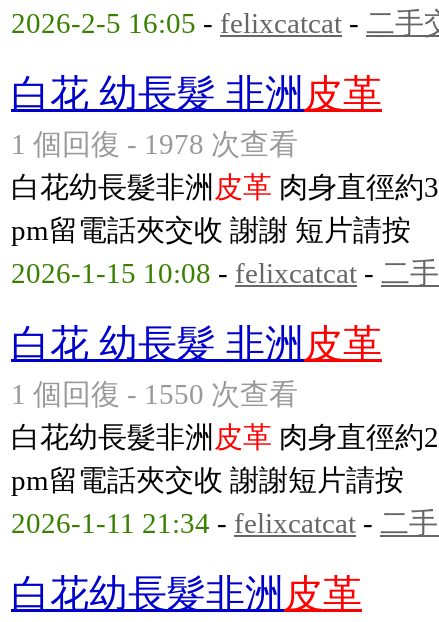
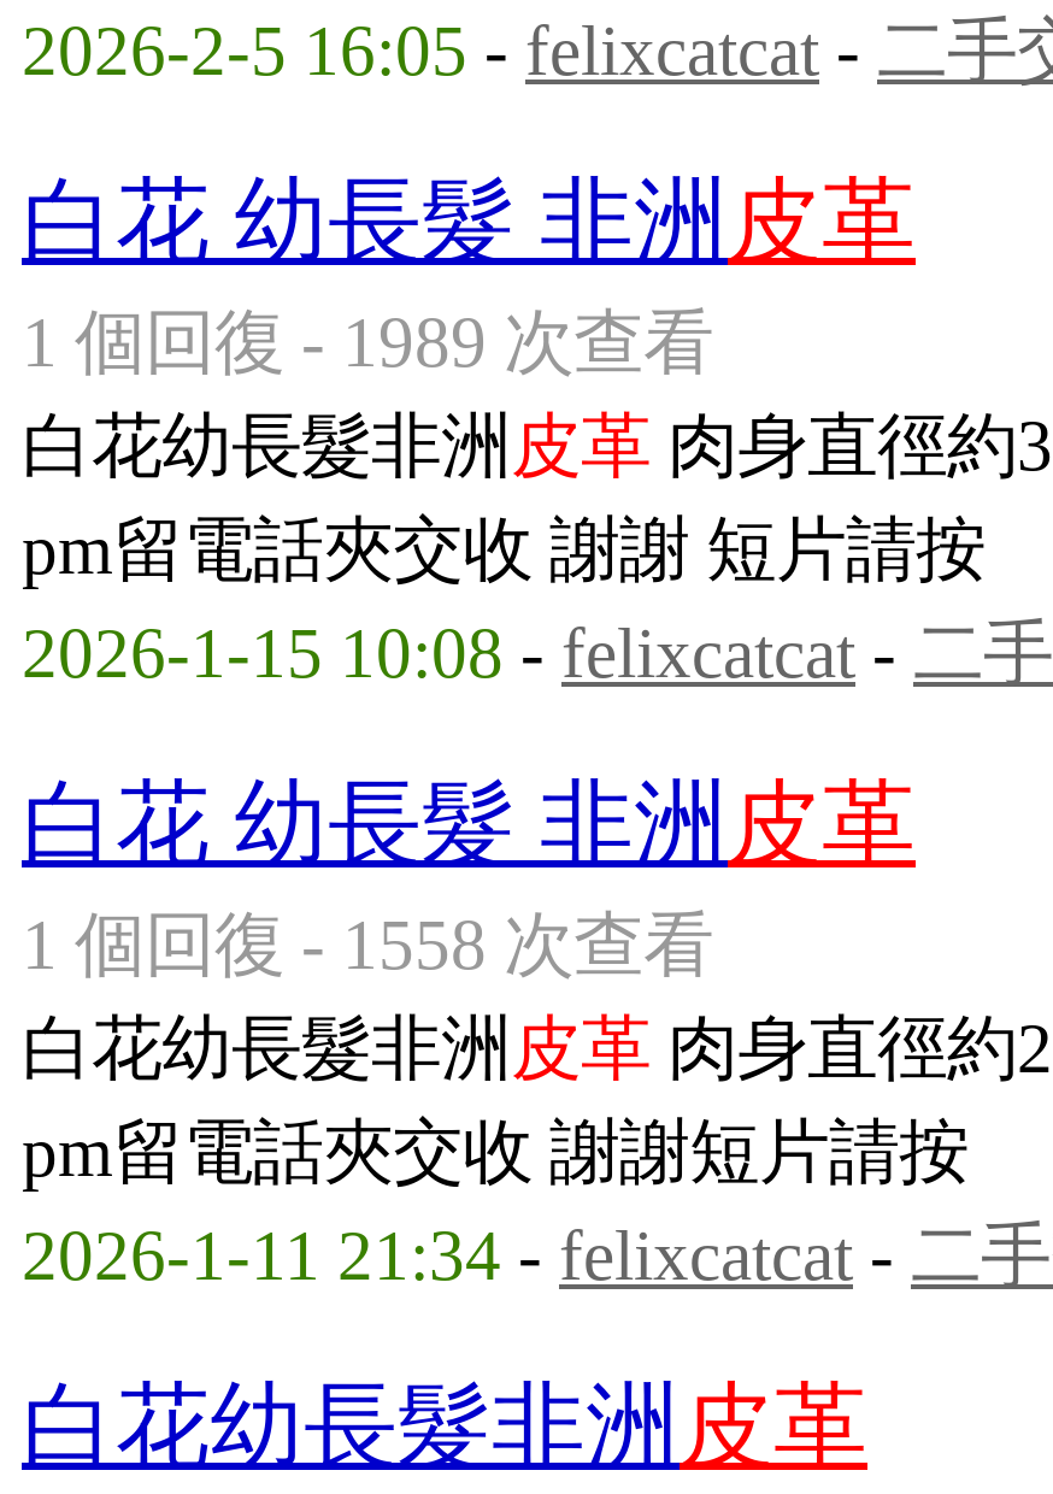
[11,128,298,160] 1 個回復 - 1978 次查看 -> [22,304,713,381] 1 個回復 - 1989 次查看
[11,378,298,410] 1 個回復 - 1550 次查看 -> [22,906,713,983] 1 個回復 - 1558 次查看

